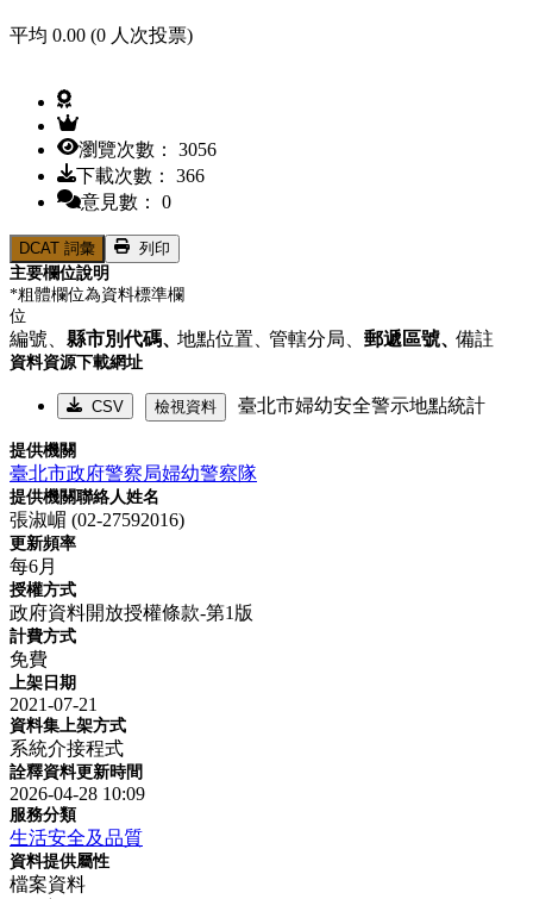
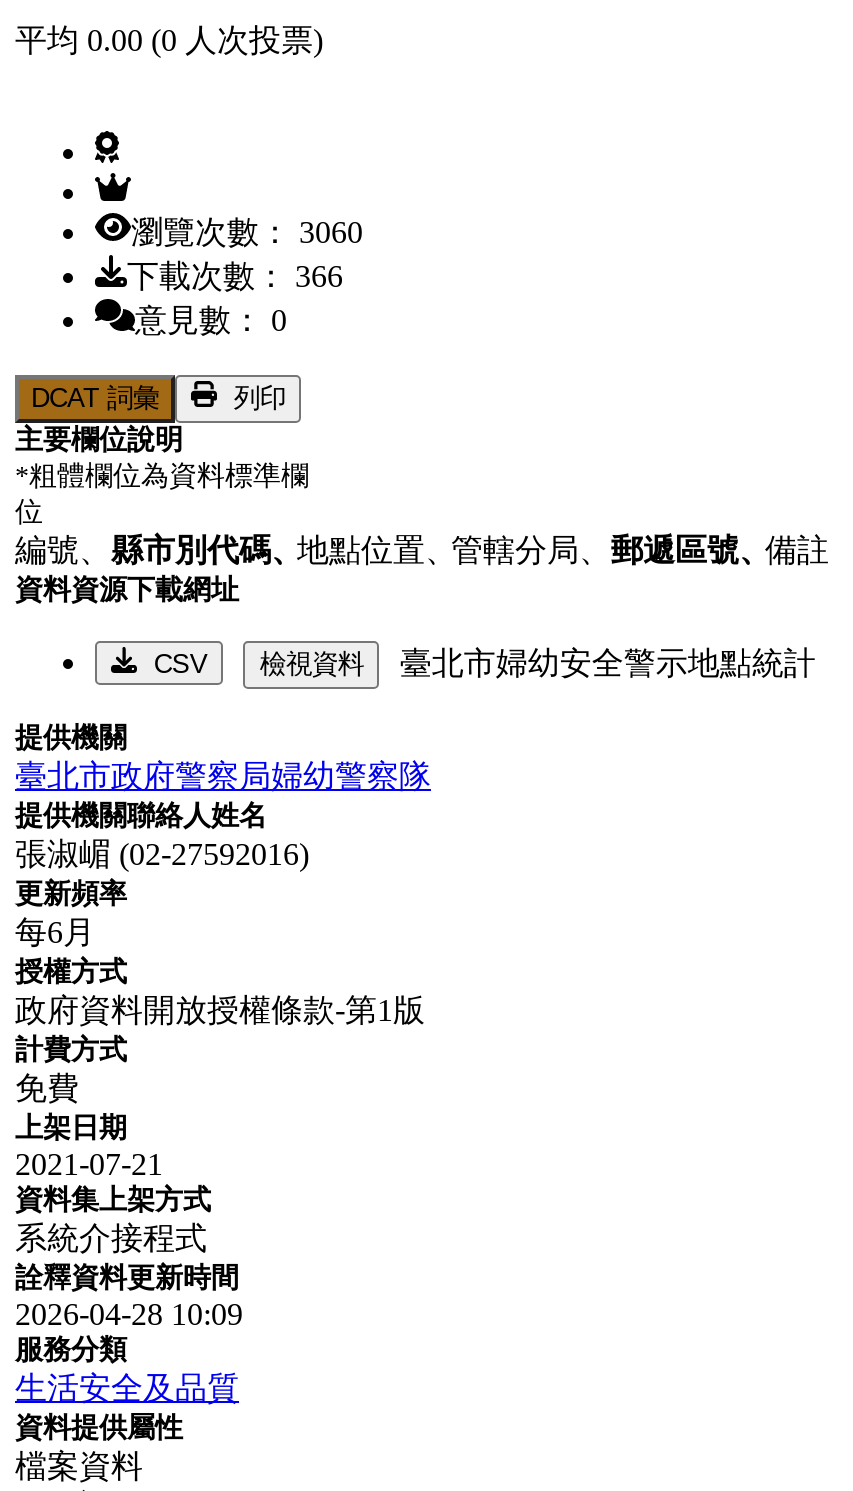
[79,139,217,159] 瀏覽次數： 3056 -> [131,214,363,248] 瀏覽次數： 3060

